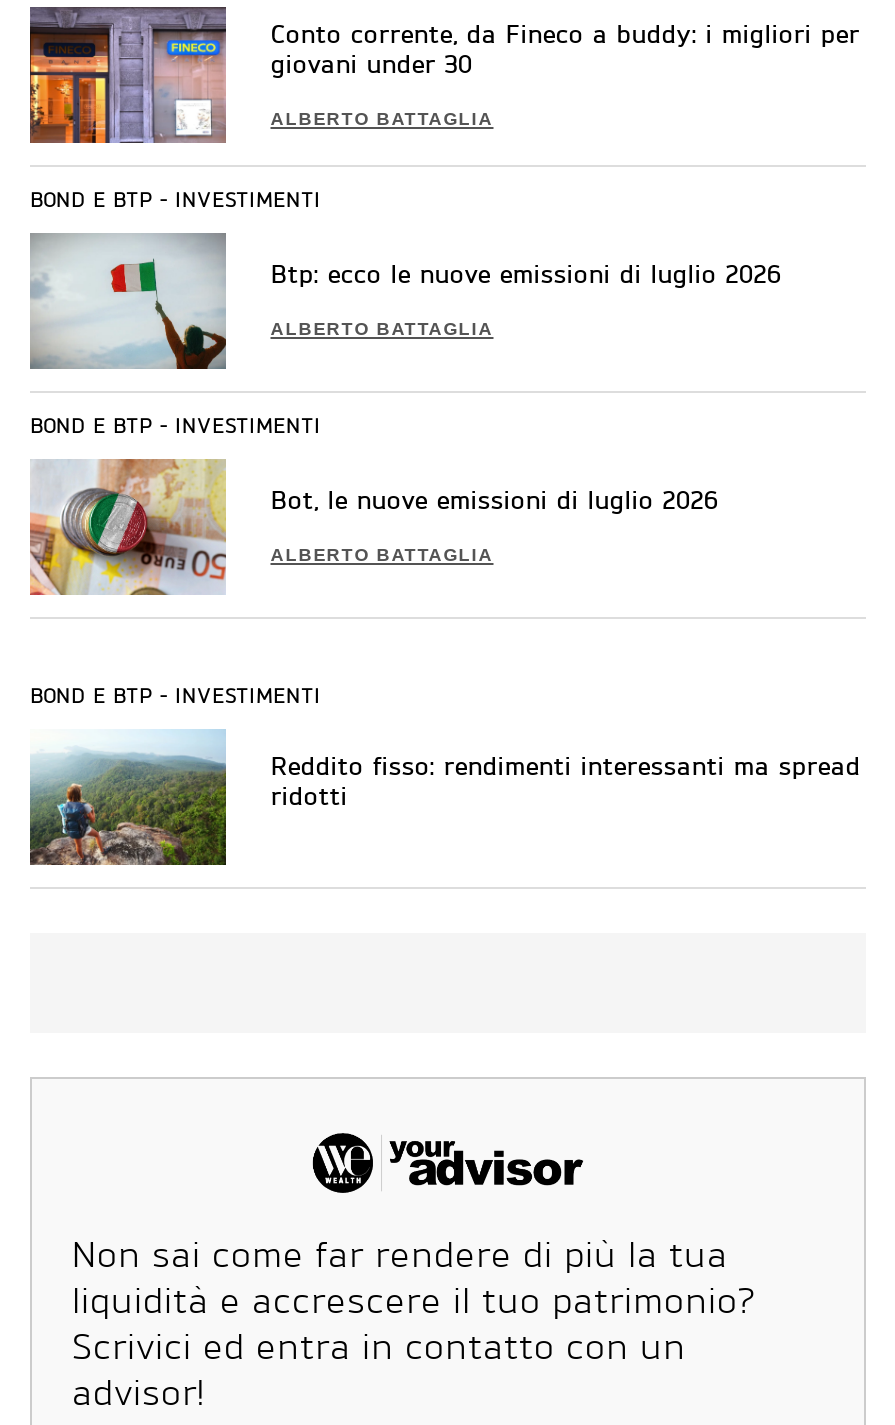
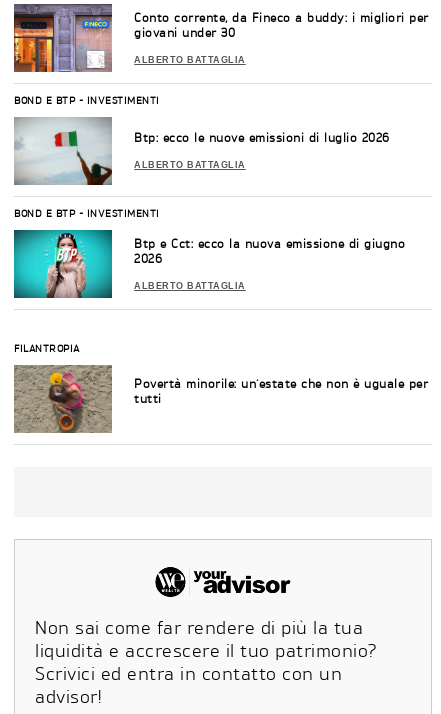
[28,457,718,597] [image] | Bot, le nuove emissioni di luglio 2026 -> [13,229,405,299] [image] | Btp e Cct: ecco la nuova emissione di giugno | 2026
[30,683,321,707] BOND E BTP - INVESTIMENTI -> [14,342,79,354] FILANTROPIA
[28,729,860,865] [image] | Reddito fisso: rendimenti interessanti ma spread | ridotti -> [13,369,428,434] [image] | Povertà minorile: un’estate che non è uguale per | tutti

